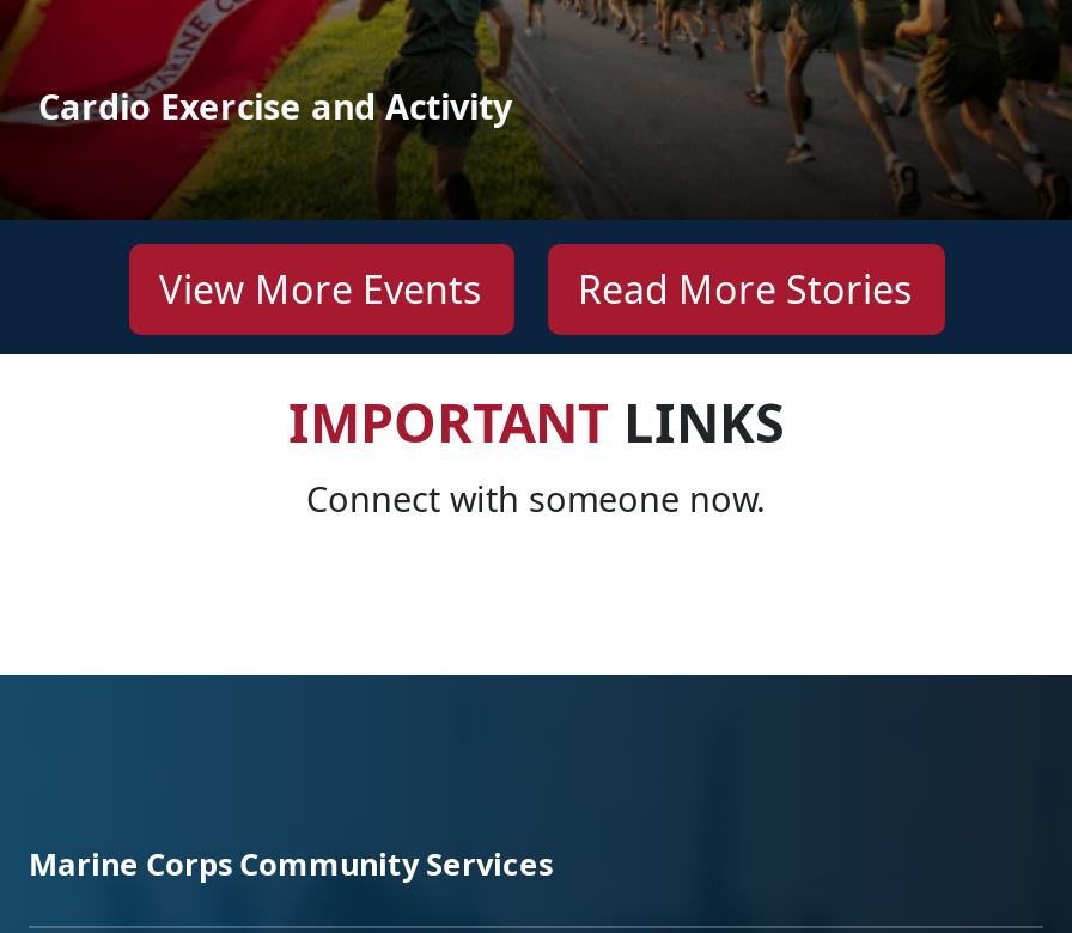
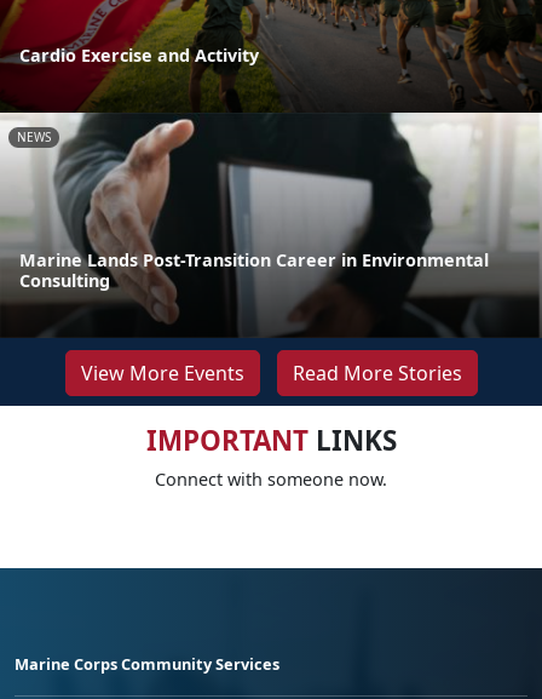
none -> [4,111,538,337] [image] | NEWS
none -> [19,248,489,292] Marine Lands Post-Transition Career in Environmental | Consulting

